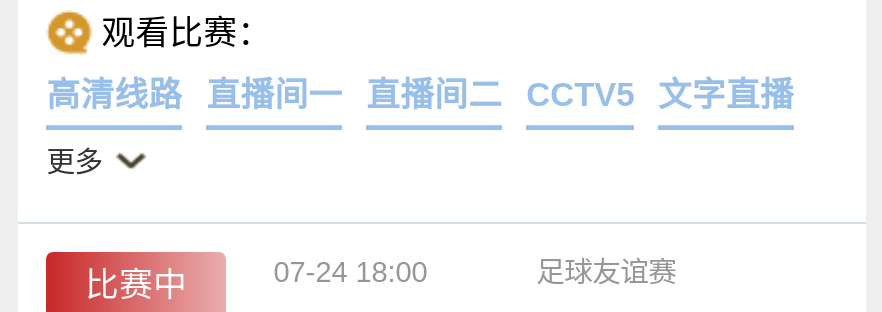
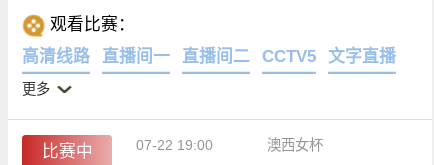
[273,256,676,288] 07-24 18:00 | 足球友谊赛 -> [136,137,323,153] 07-22 19:00 | 澳西女杯

